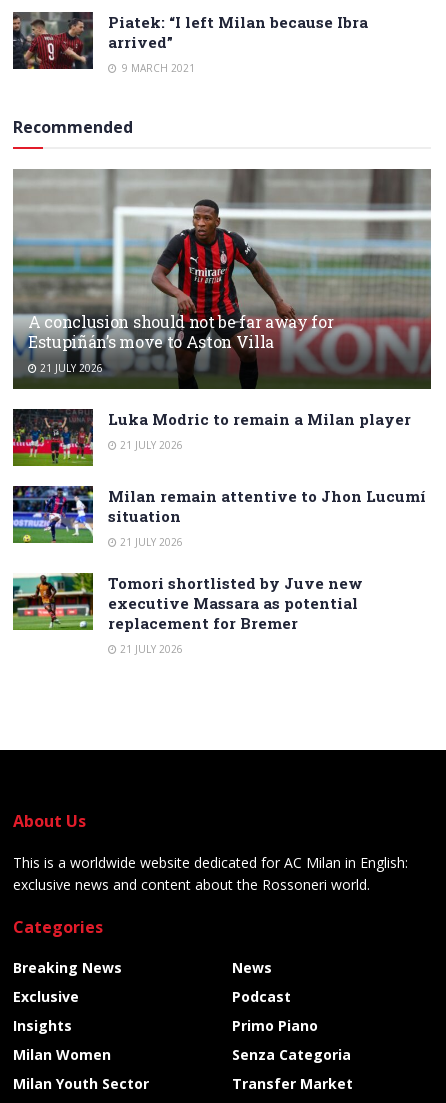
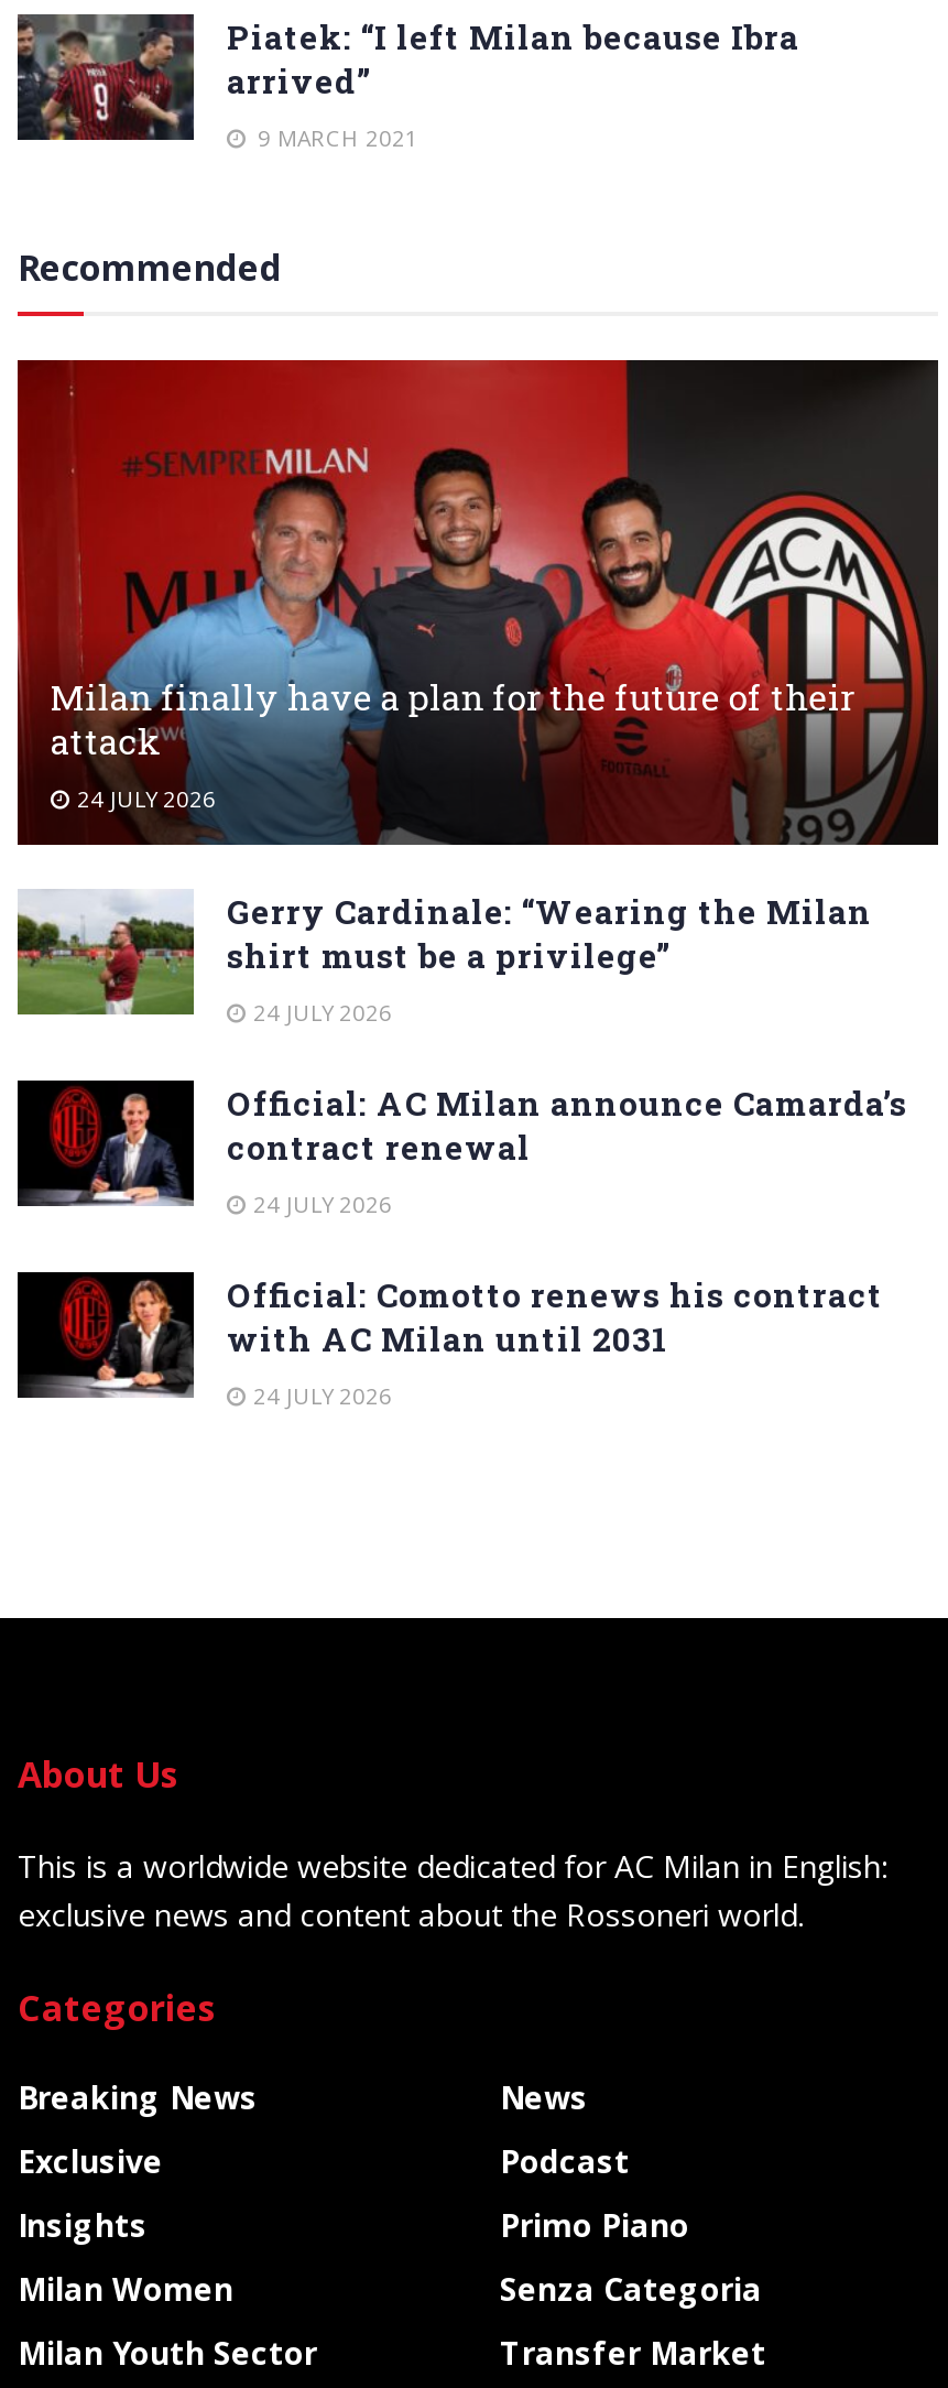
[12,168,432,389] [image] | A conclusion should not be far away for | Estupiñán’s move to Aston Villa | 21 JULY 2026 -> [15,358,938,845] [image] | Milan finally have a plan for the future of their | attack | 24 JULY 2026
[12,408,411,467] [image] | Luka Modric to remain a Milan player | 21 JULY 2026 -> [18,889,872,1028] [image] | Gerry Cardinale: “Wearing the Milan | shirt must be a privilege” | 24 JULY 2026
[12,485,426,553] [image] | Milan remain attentive to Jhon Lucumí | situation | 21 JULY 2026 -> [15,1059,907,1219] [image] | Official: AC Milan announce Camarda’s | contract renewal | 24 JULY 2026
[12,572,363,656] [image] | Tomori shortlisted by Juve new | executive Massara as potential | replacement for Bremer | 21 JULY 2026 -> [15,1250,883,1411] [image] | Official: Comotto renews his contract | with AC Milan until 2031 | 24 JULY 2026

